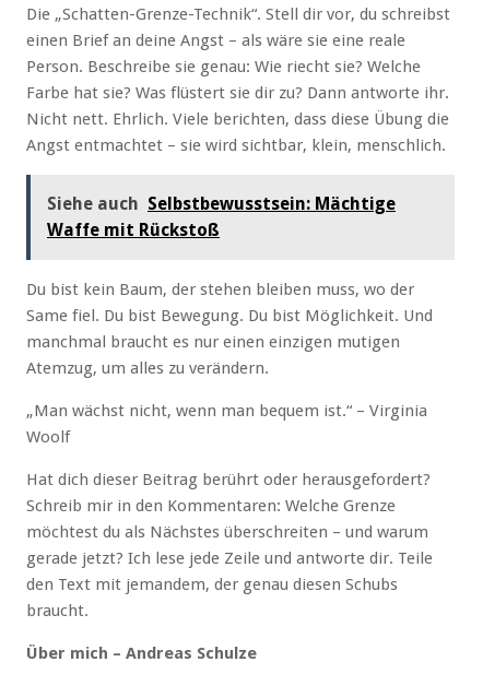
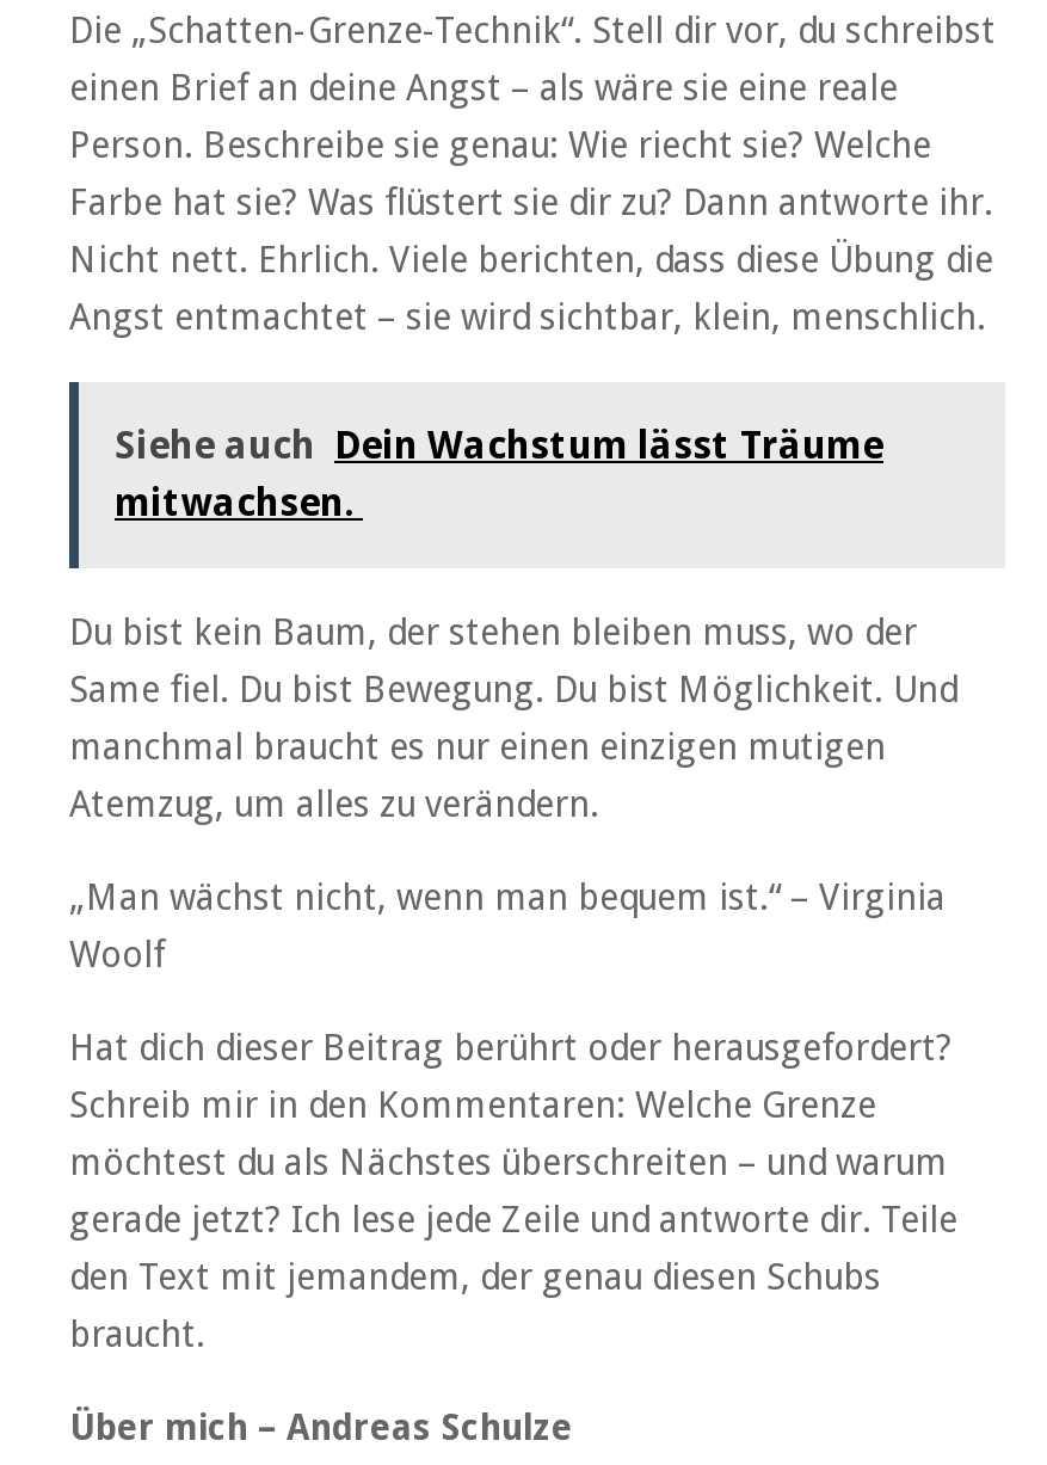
[47,194,396,241] Siehe auch Selbstbewusstsein: Mächtige | Waffe mit Rückstoß -> [115,423,883,526] Siehe auch Dein Wachstum lässt Träume | mitwachsen.

